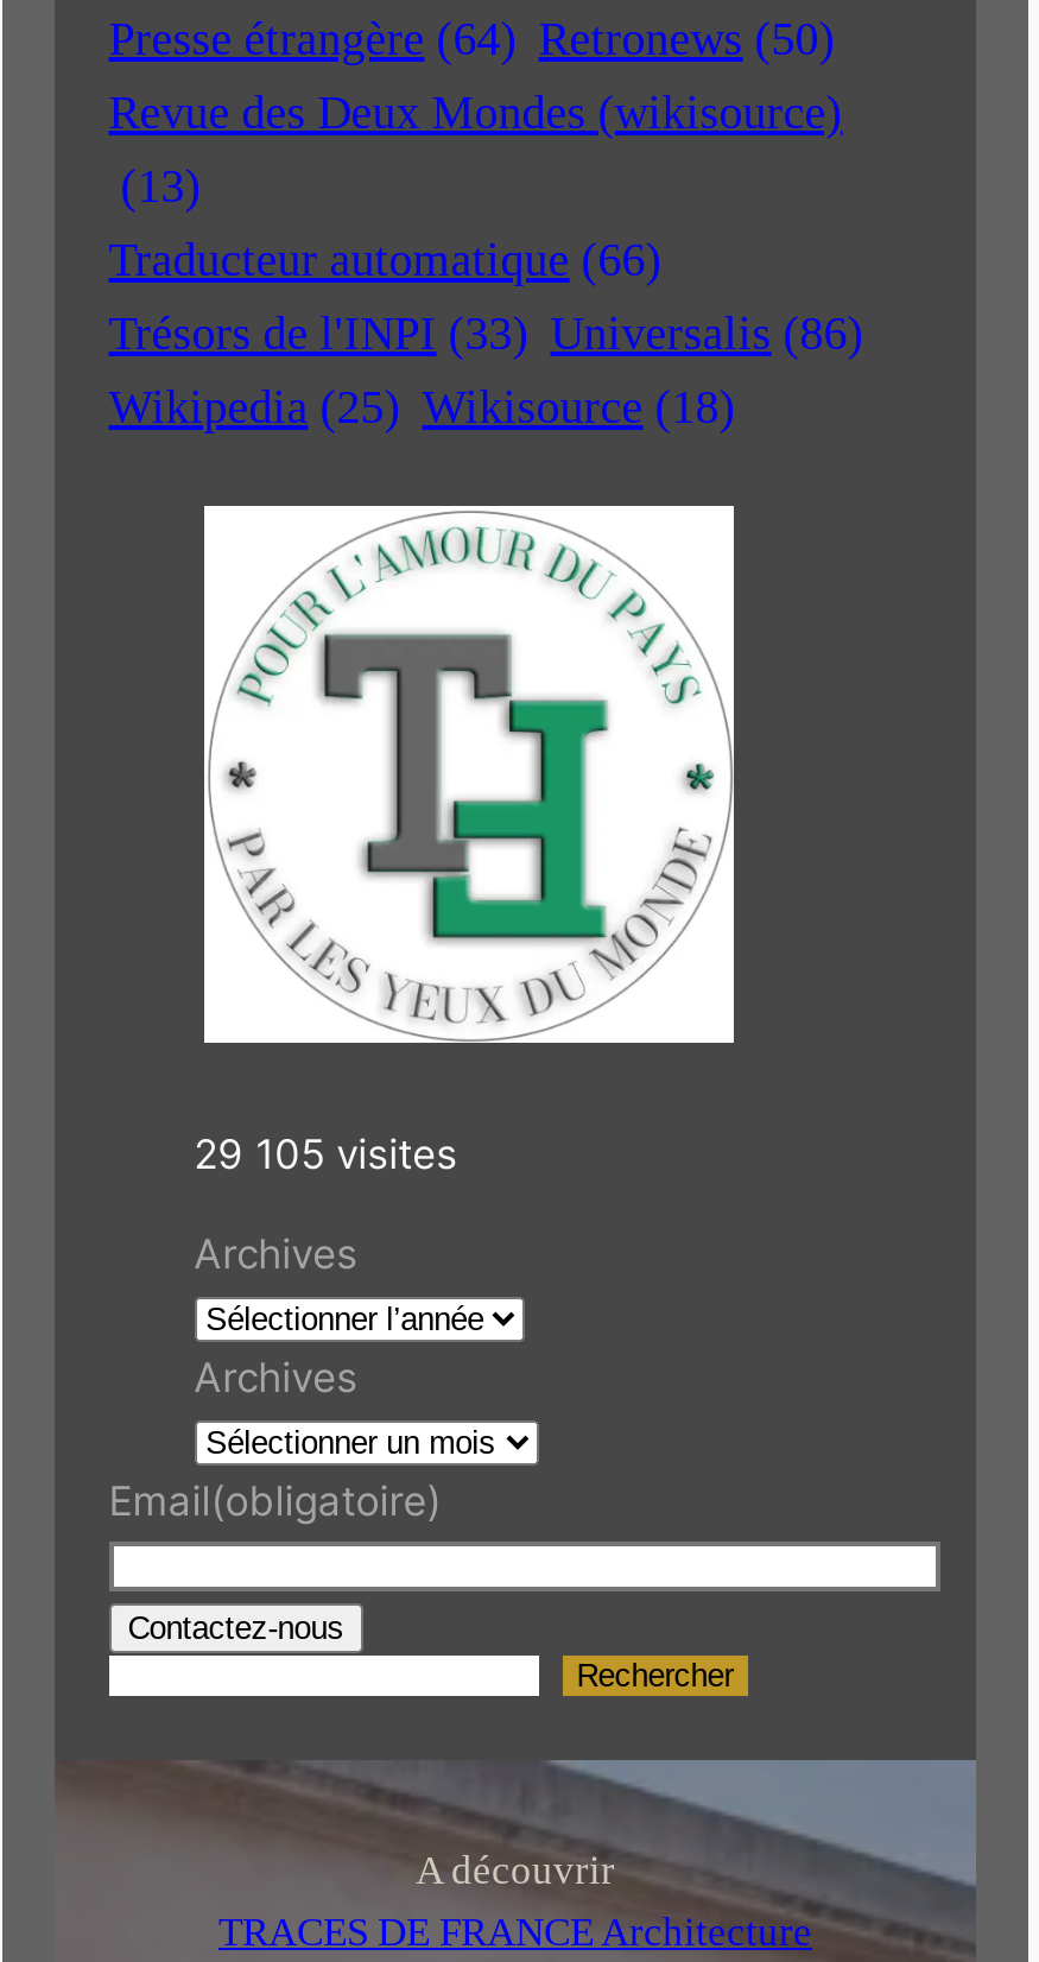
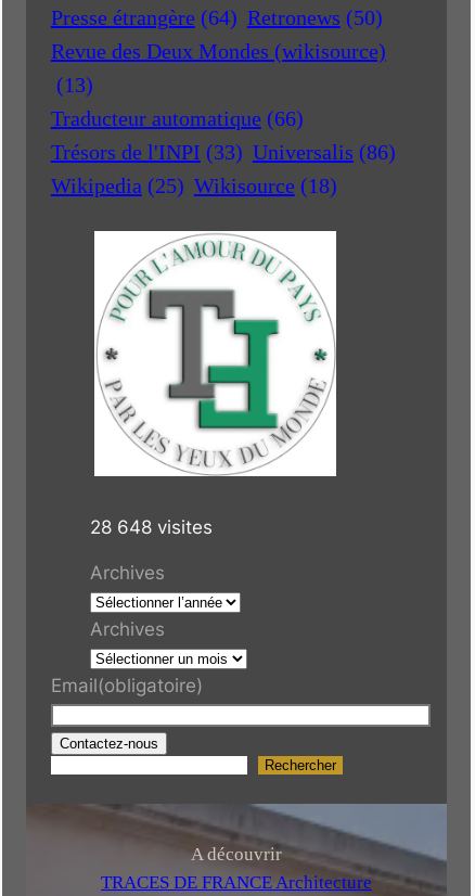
[194,1130,457,1177] 29 105 visites -> [90,516,212,538] 28 648 visites

